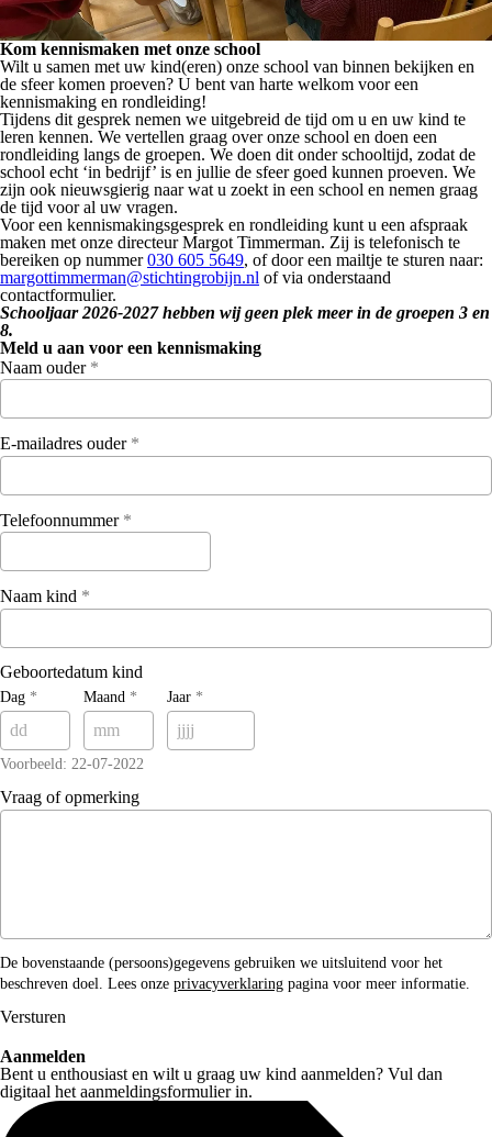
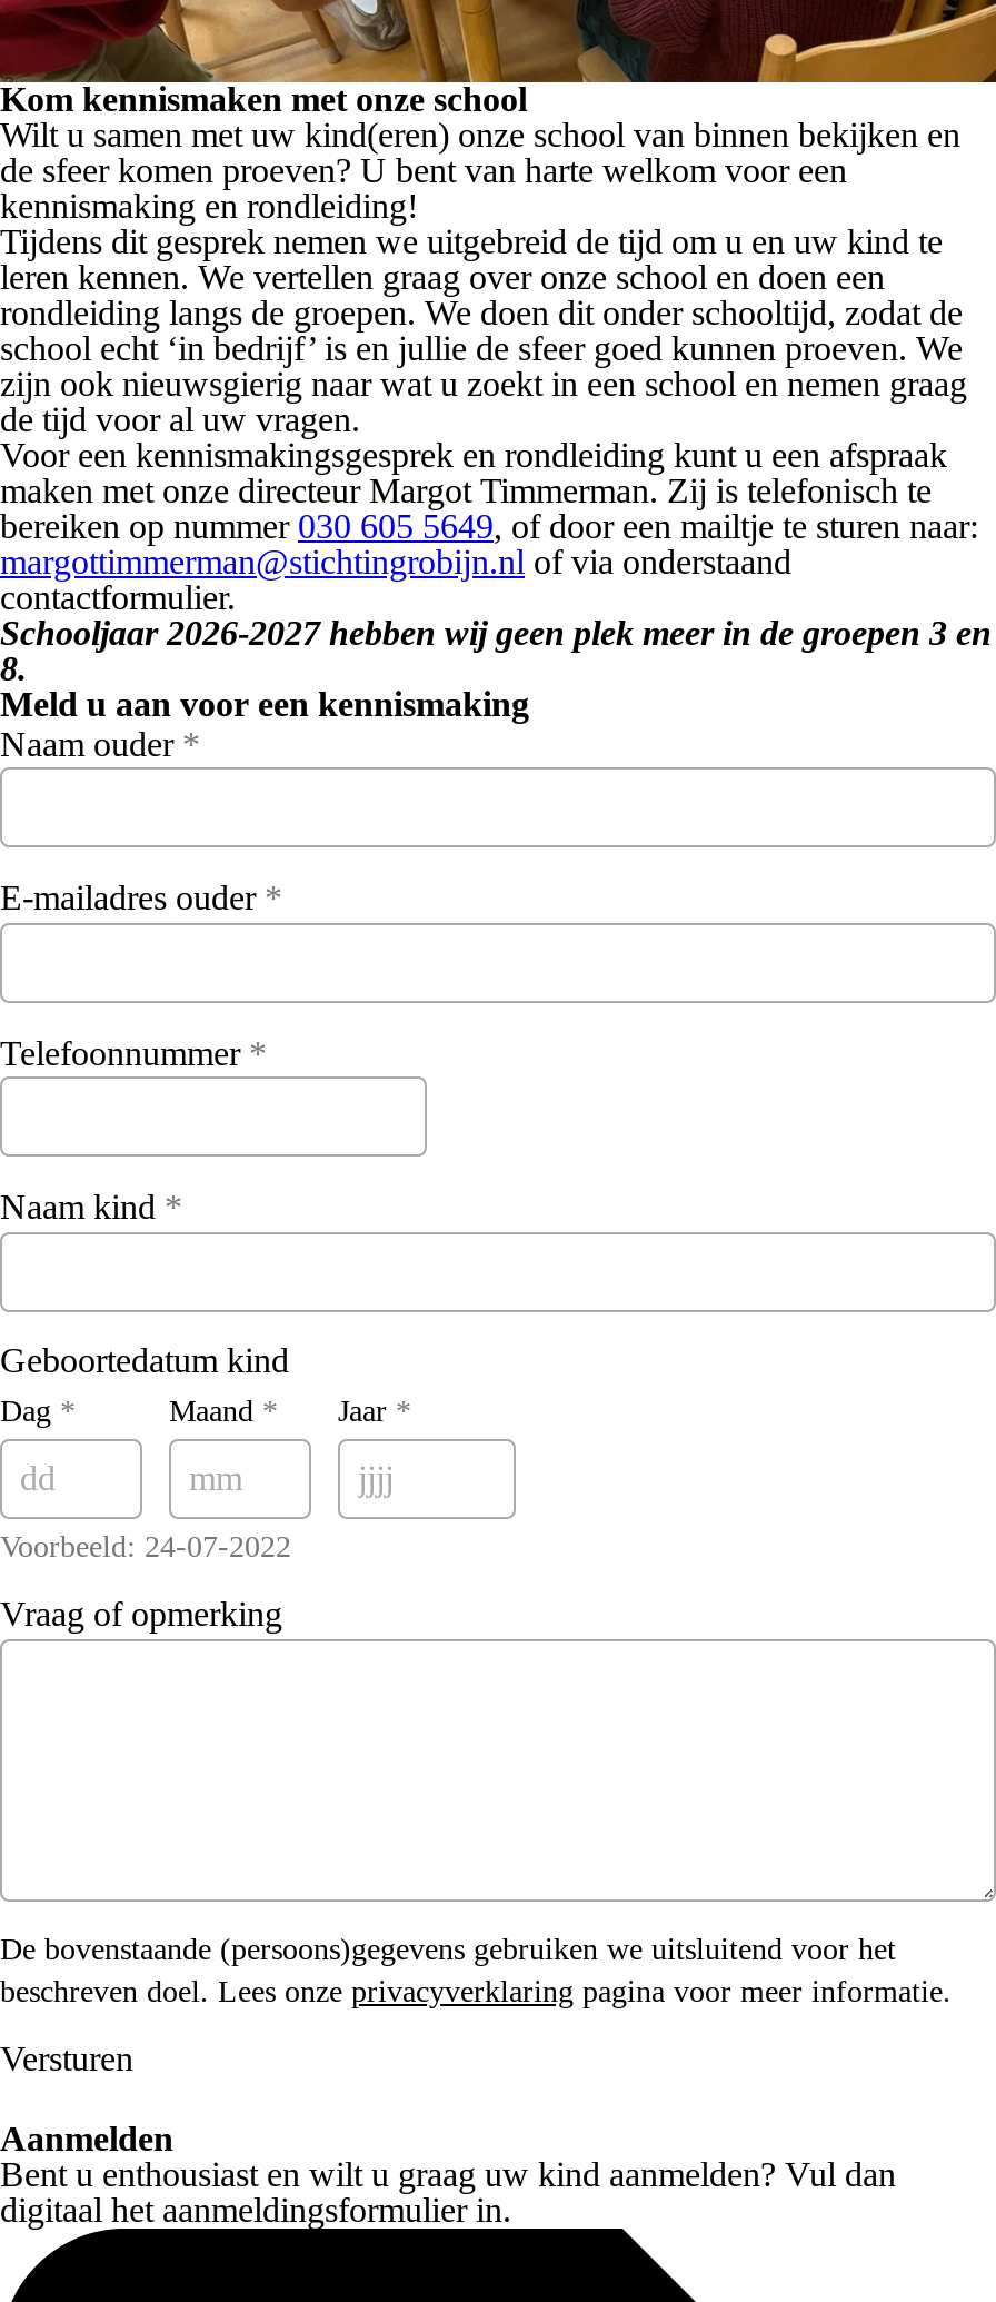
[0,755,144,772] Voorbeeld: 22-07-2022 -> [0,1529,291,1562] Voorbeeld: 24-07-2022

